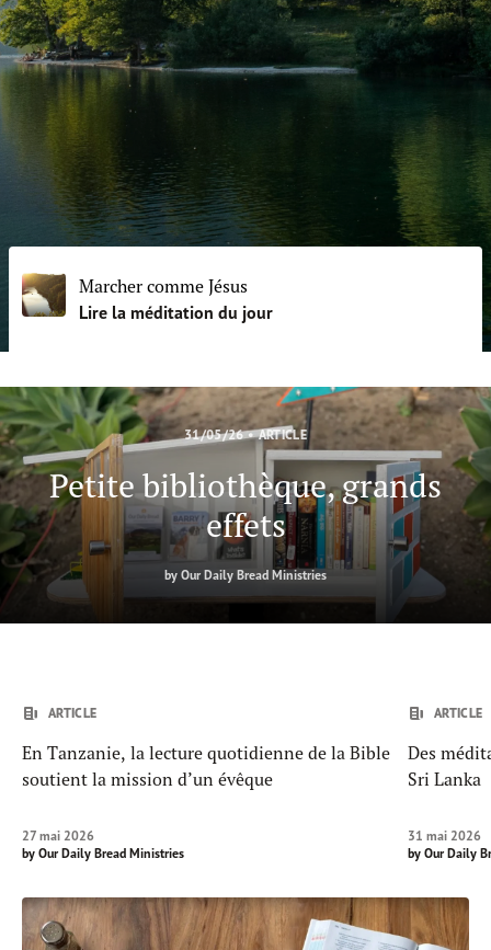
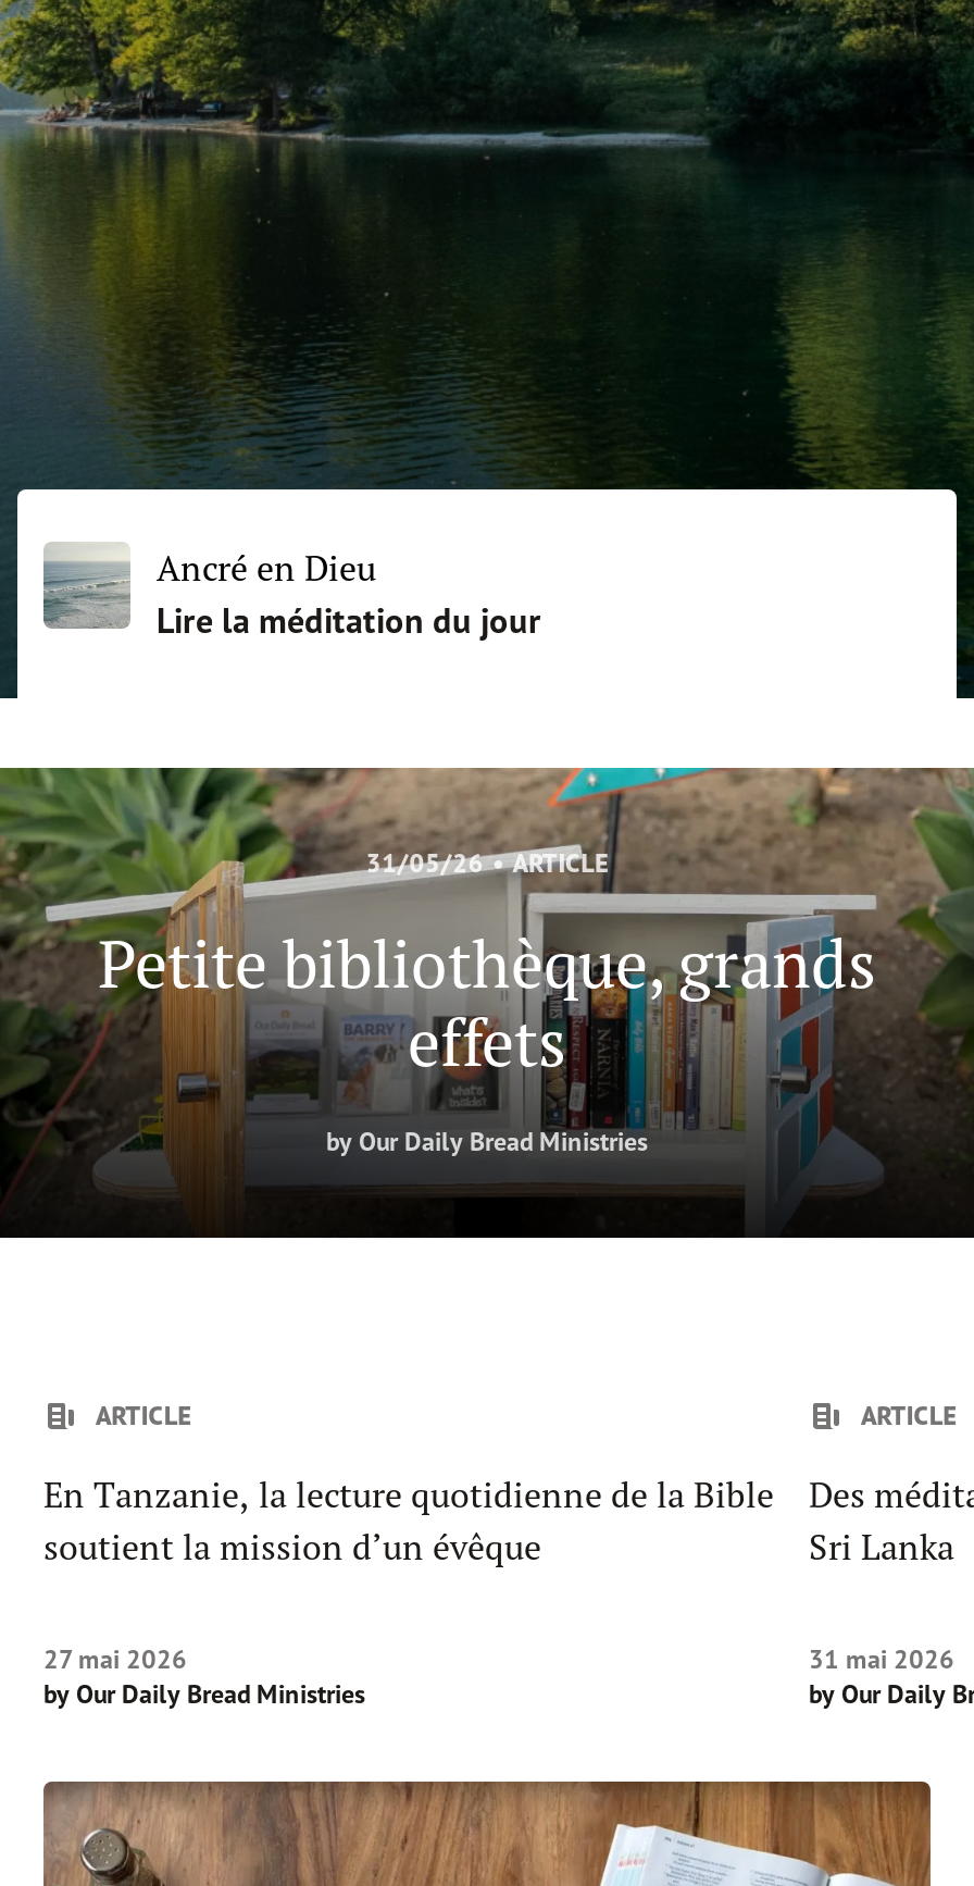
[22,273,248,317] [image] | Marcher comme Jésus -> [43,544,376,629] [image] | Ancré en Dieu

